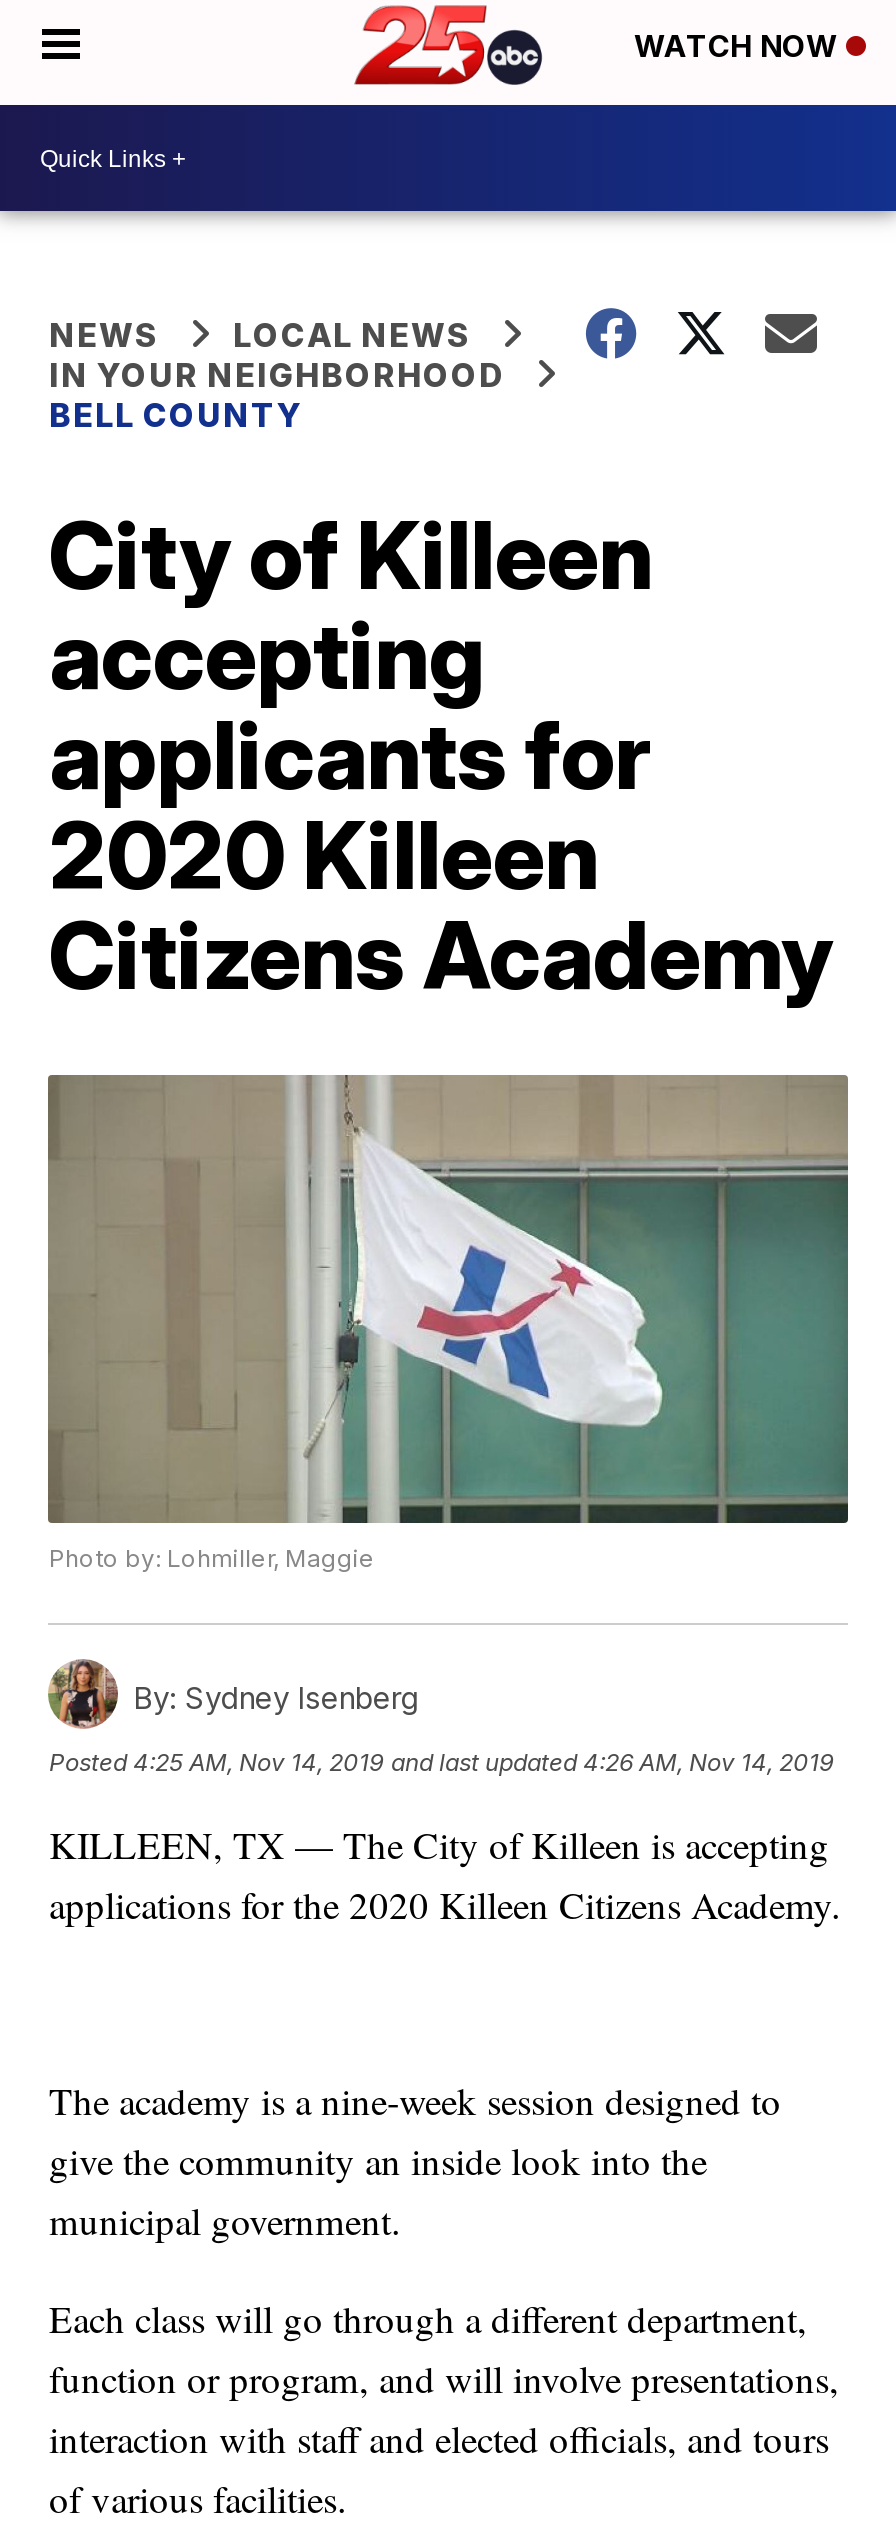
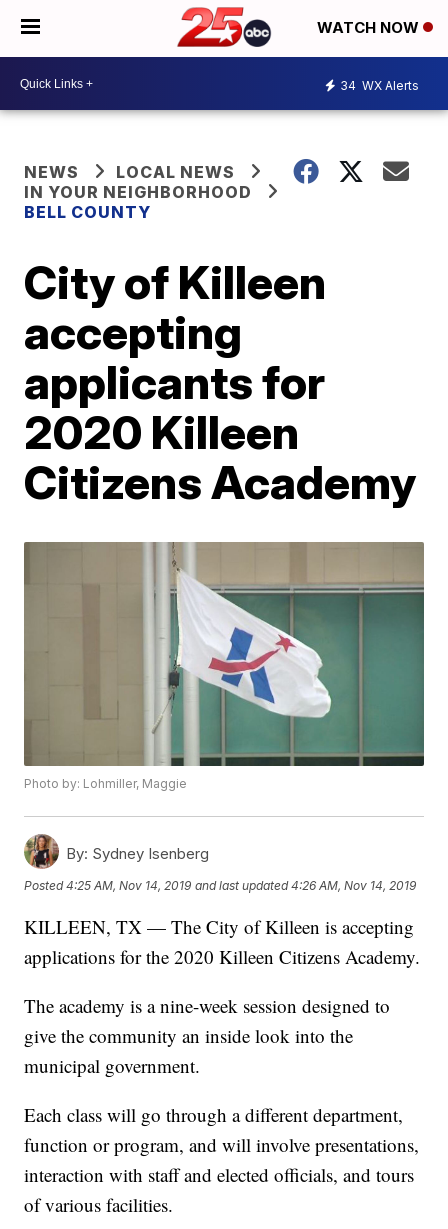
none -> [340,77,419,92] 34 WX Alerts

